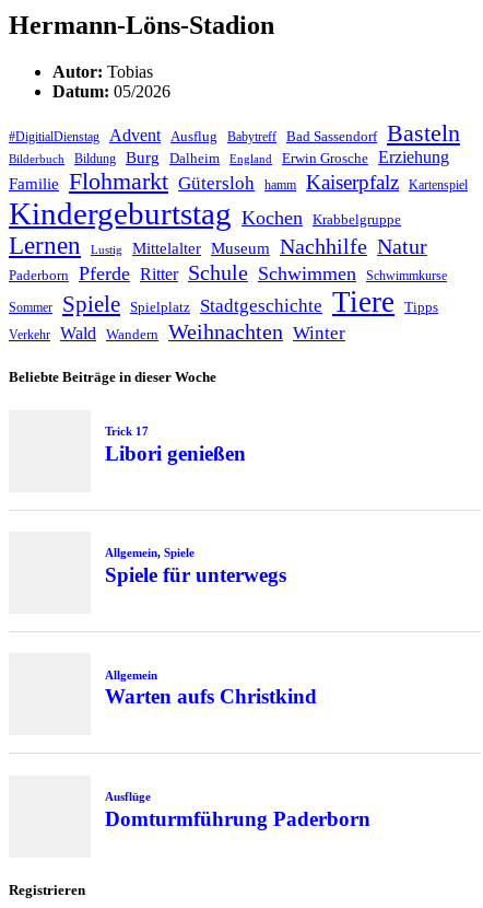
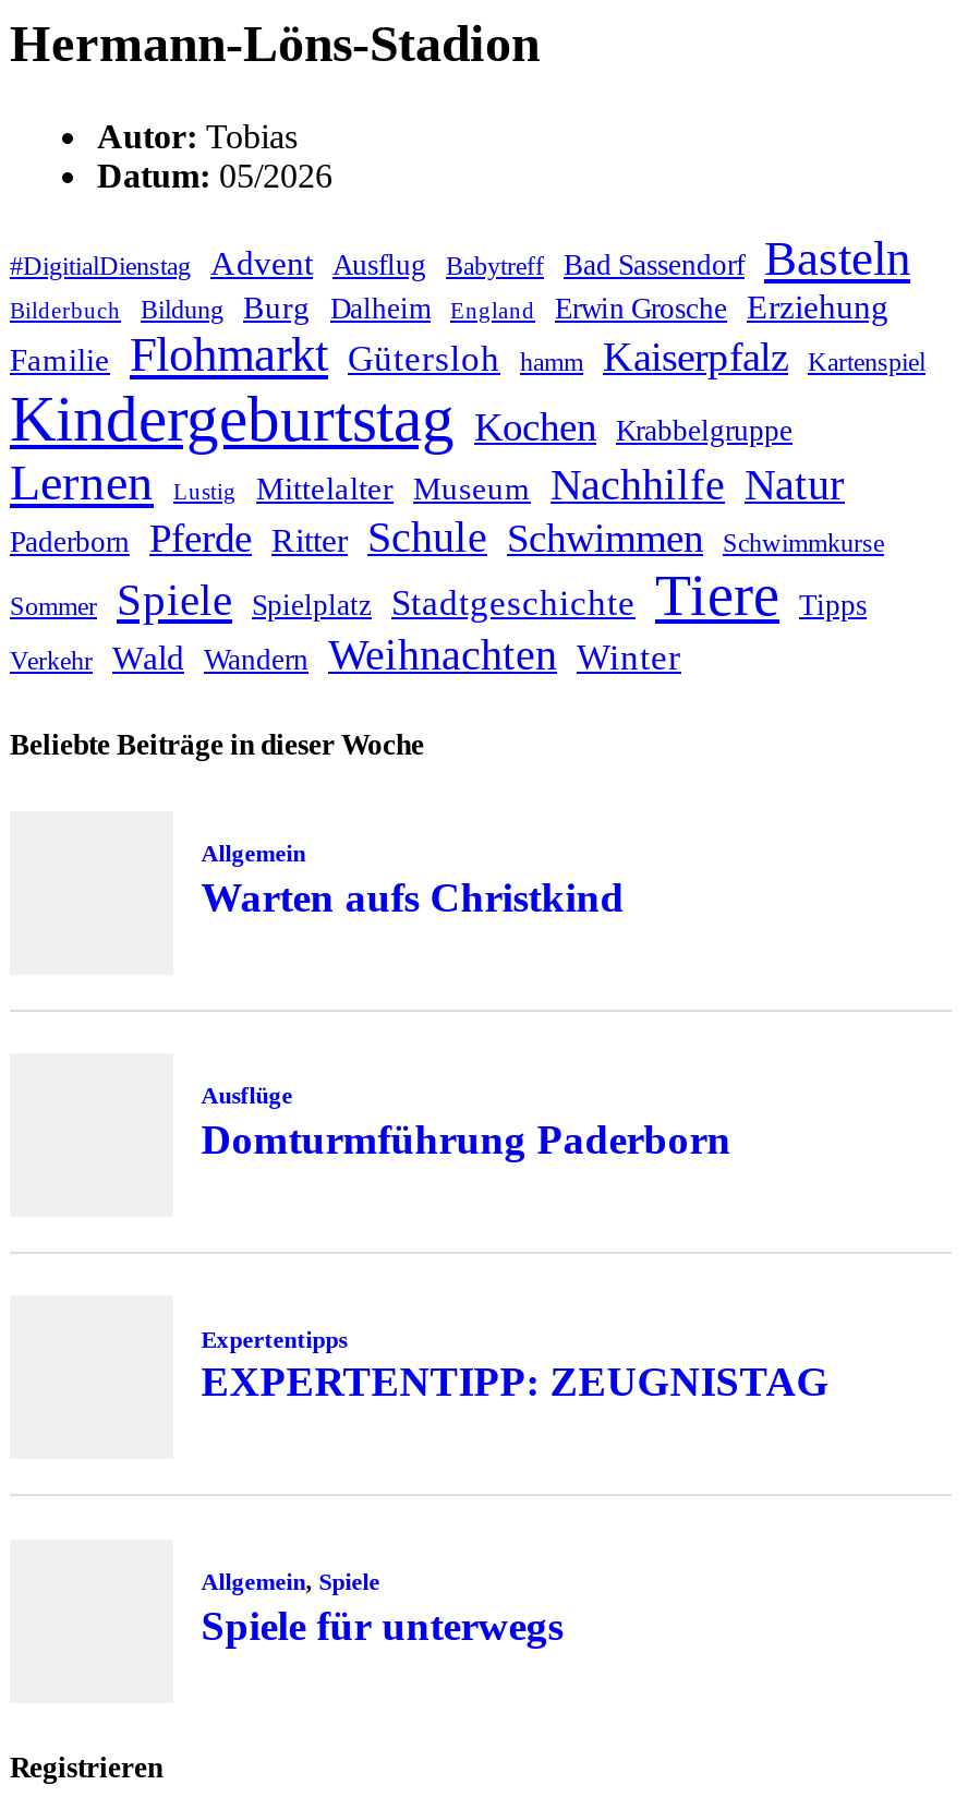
[105,425,246,465] Trick 17 | Libori genießen -> none
moved [105,546,286,587] -> [201,1568,563,1648]: Allgemein, Spiele | Spiele für unterwegs
moved [105,668,370,830] -> [201,840,731,1163]: Allgemein | Warten aufs Christkind | Ausflüge | Domturmführung Paderborn
none -> [201,1325,829,1405] Expertentipps | EXPERTENTIPP: ZEUGNISTAG

